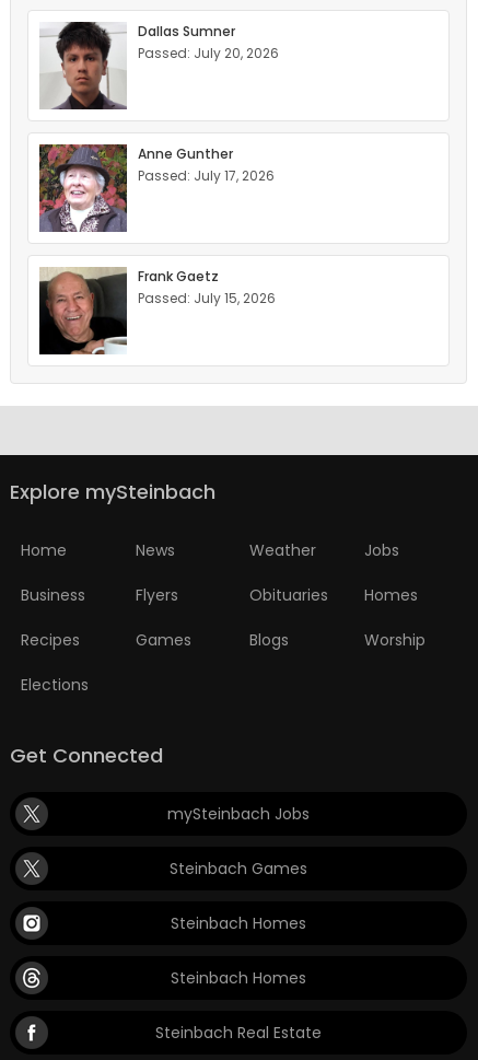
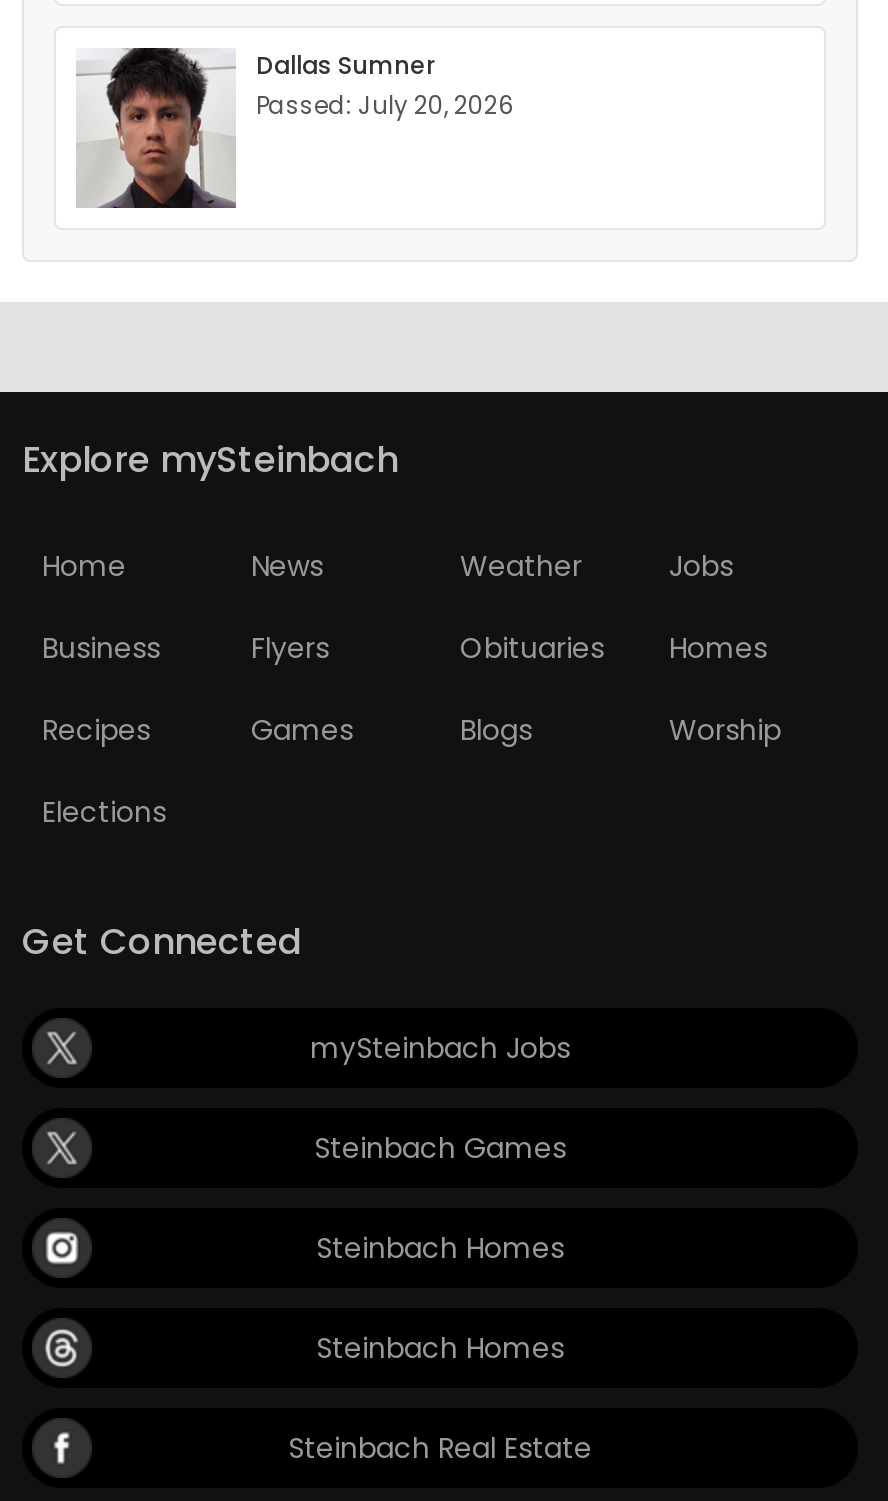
[38,143,275,233] [image] | Anne Gunther | Passed: July 17, 2026 -> none
[38,267,276,356] [image] | Frank Gaetz | Passed: July 15, 2026 -> none

